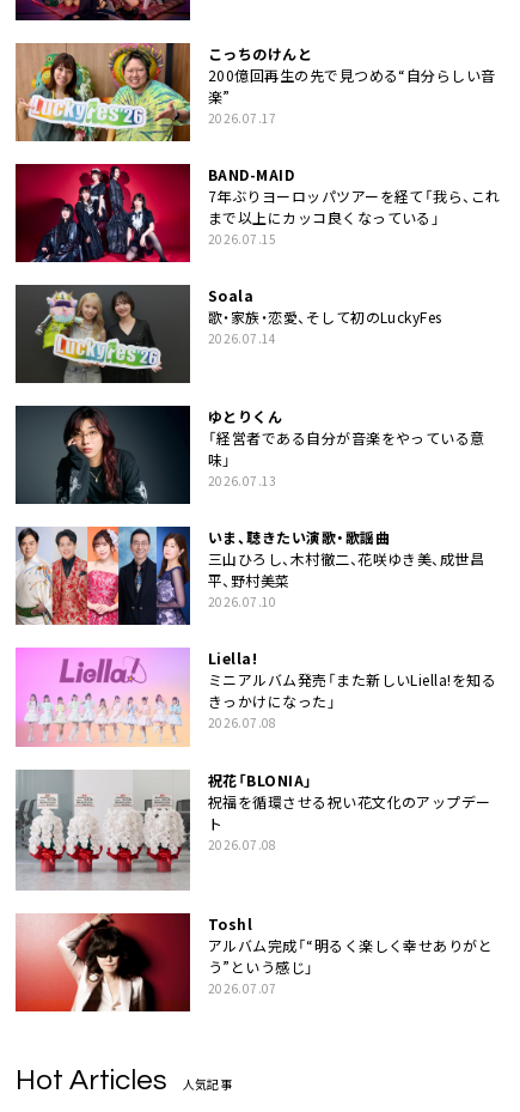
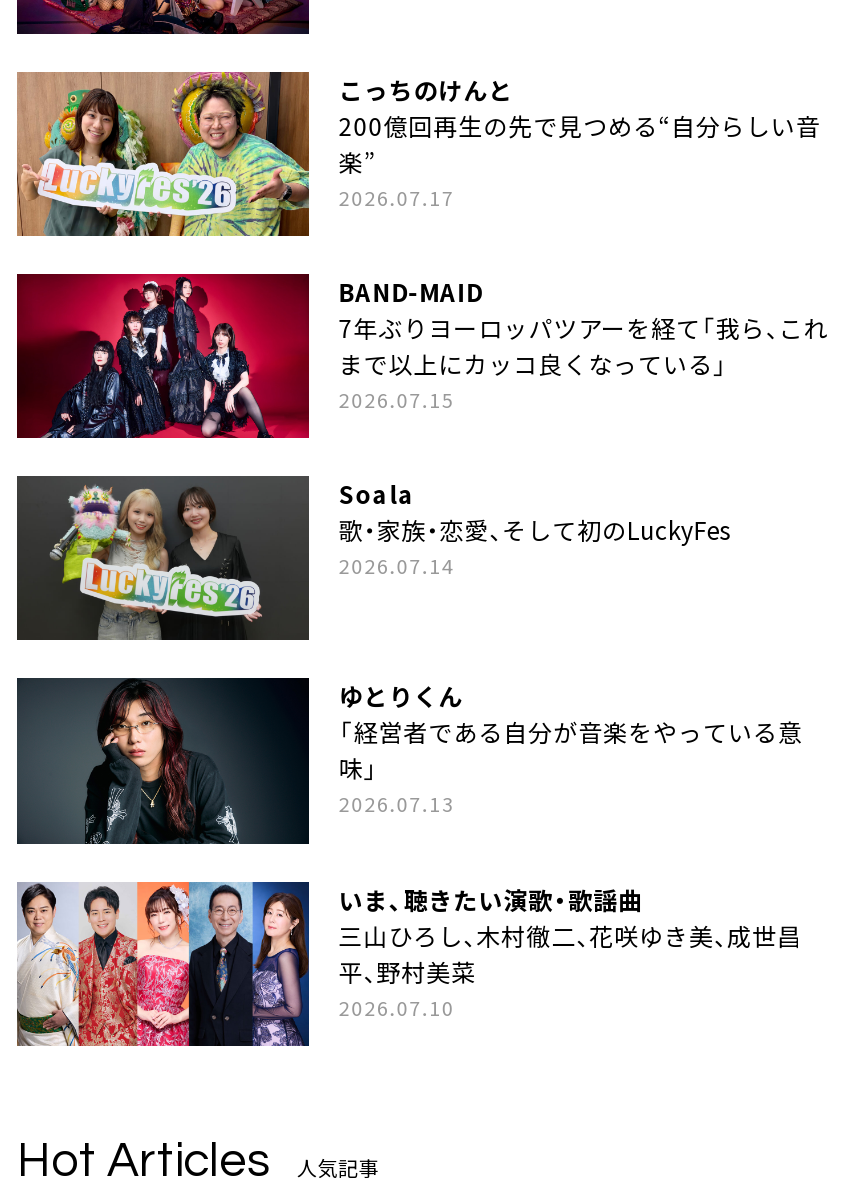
[14,646,496,853] [image] | Liella! | ミニアルバム発売「また新しいLiella!を知る | きっかけになった」 | 2026.07.08 | 祝花「BLONIA」 | 祝福を循環させる祝い花文化のアップデー | ト | 2026.07.08 -> none
[16,771,493,997] [image] | Toshl | アルバム完成「“明るく楽しく幸せありがと | う”という感じ」 | 2026.07.07 -> none
[14,912,190,1013] [image] -> none

